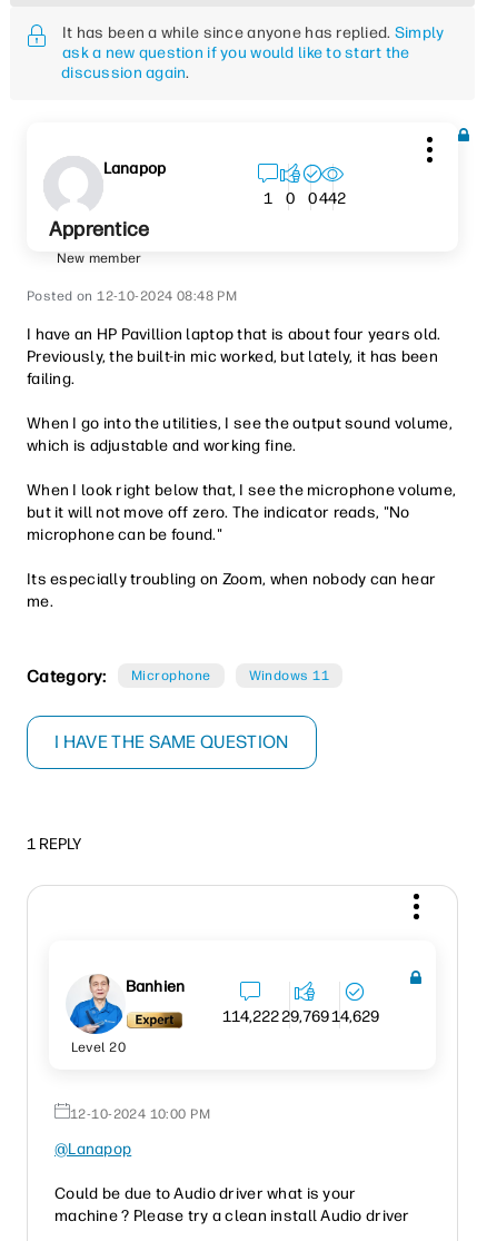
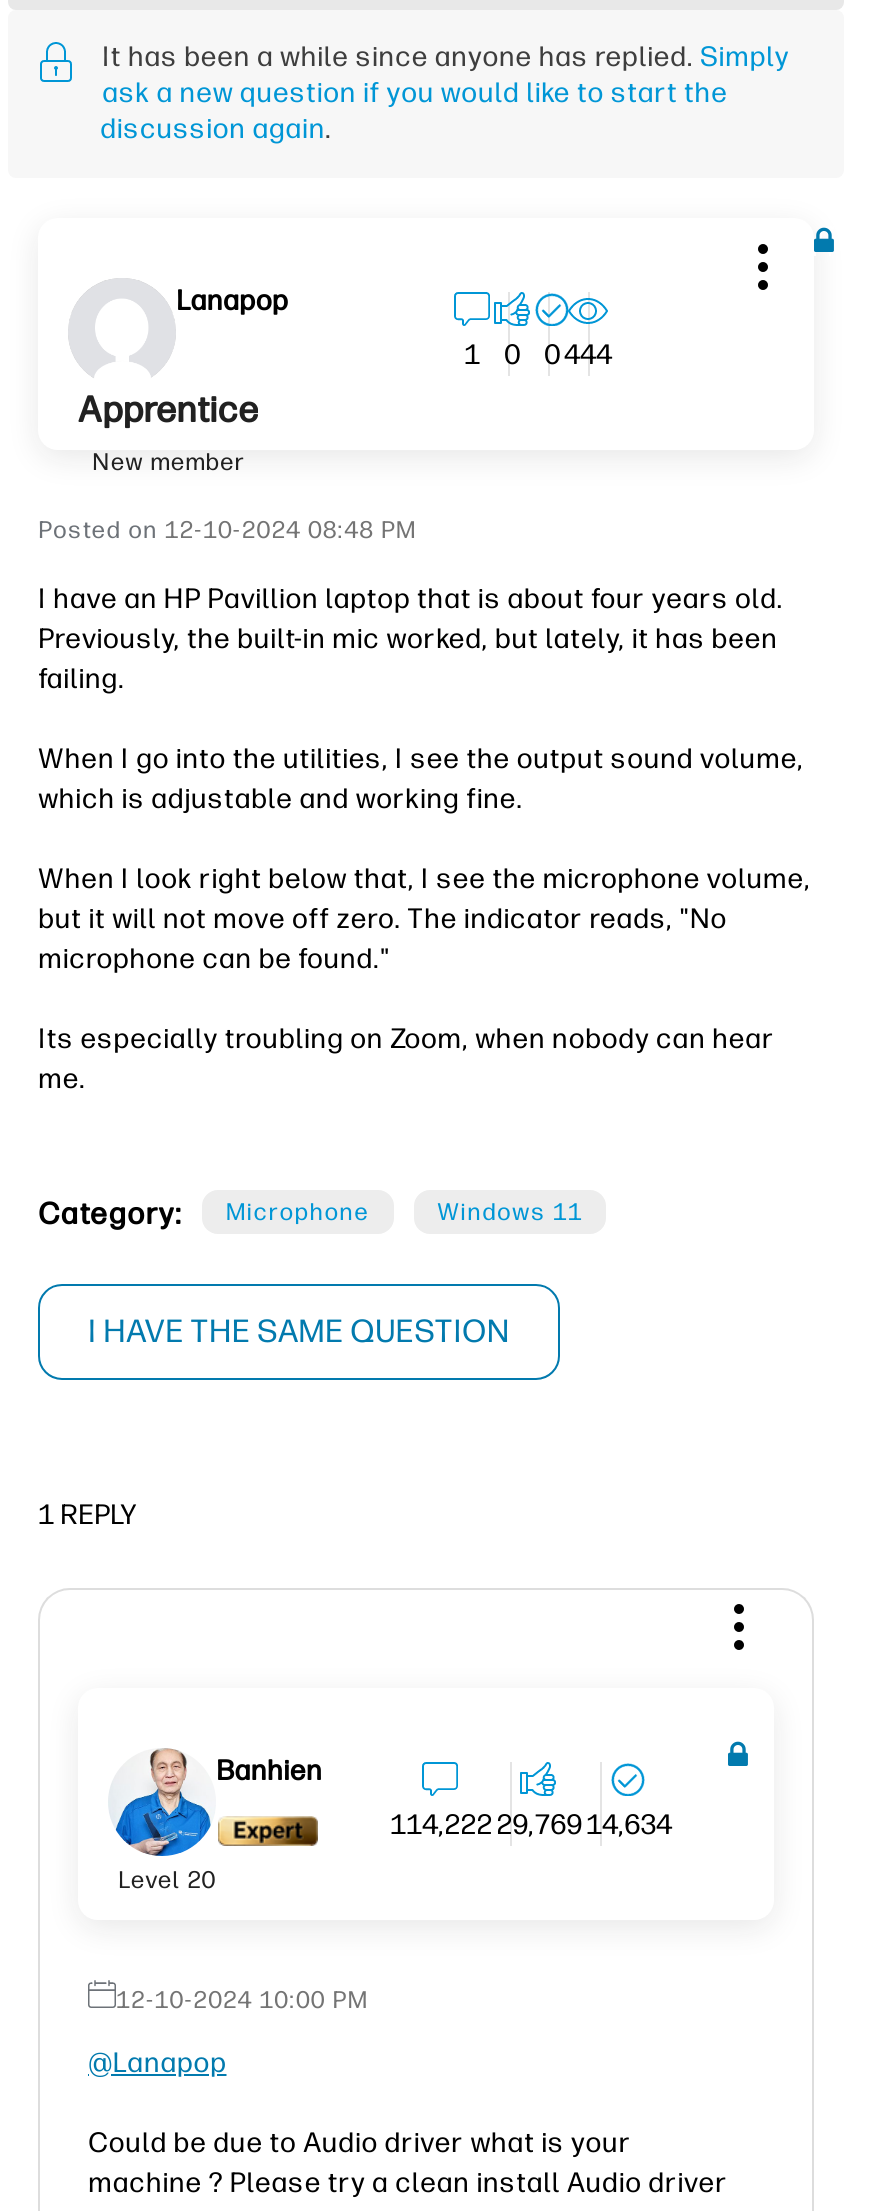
[264,189,346,208] 1 0 0 442 -> [464,337,612,372] 1 0 0 444
[222,1007,379,1026] 114,222 29,769 14,629 -> [390,1808,672,1842] 114,222 29,769 14,634

